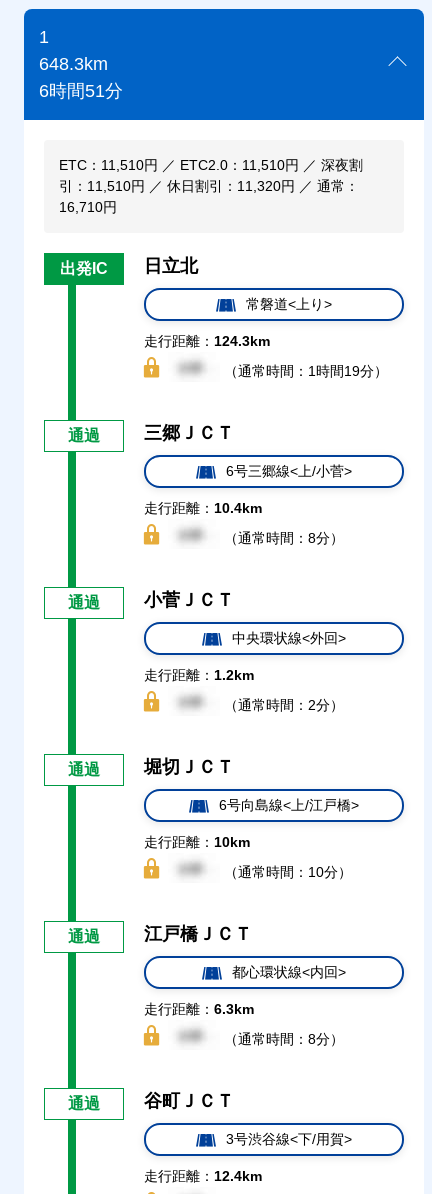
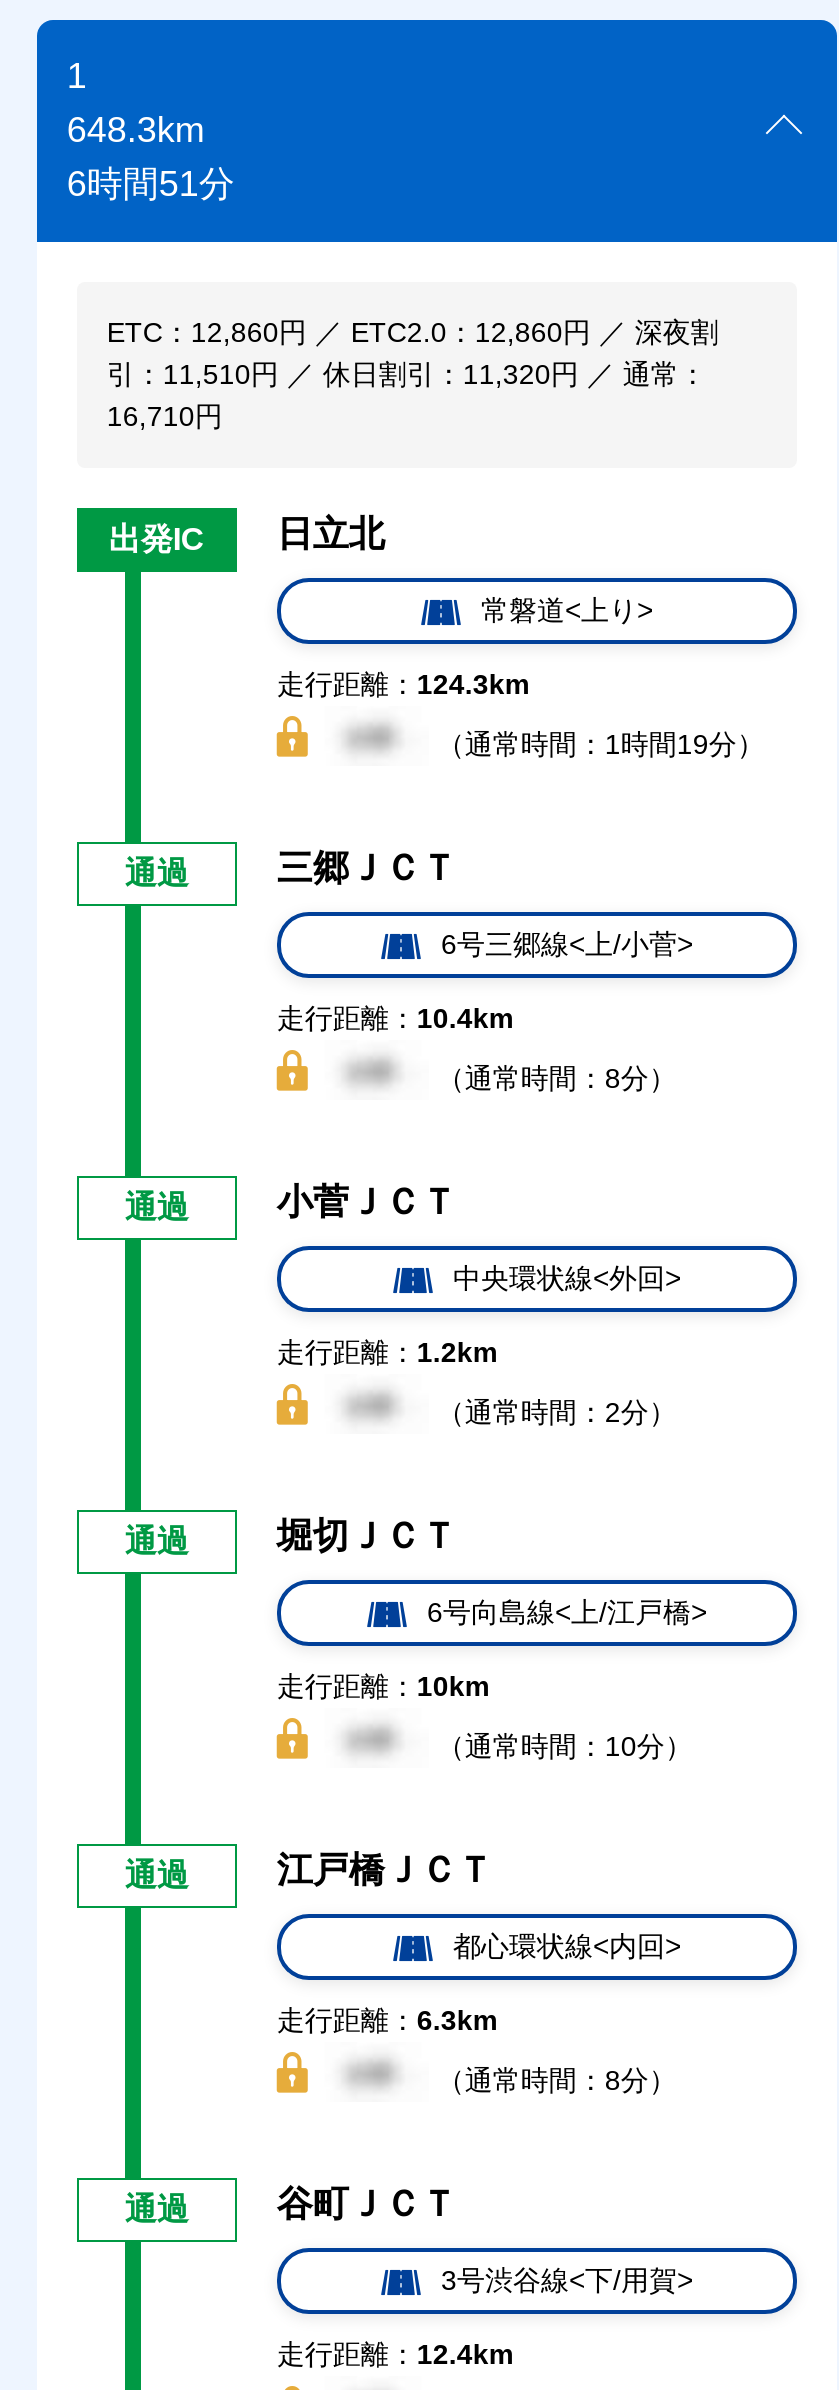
[59,157,363,173] ETC：11,510円 ／ ETC2.0：11,510円 ／ 深夜割 -> [107,316,719,348] ETC：12,860円 ／ ETC2.0：12,860円 ／ 深夜割

